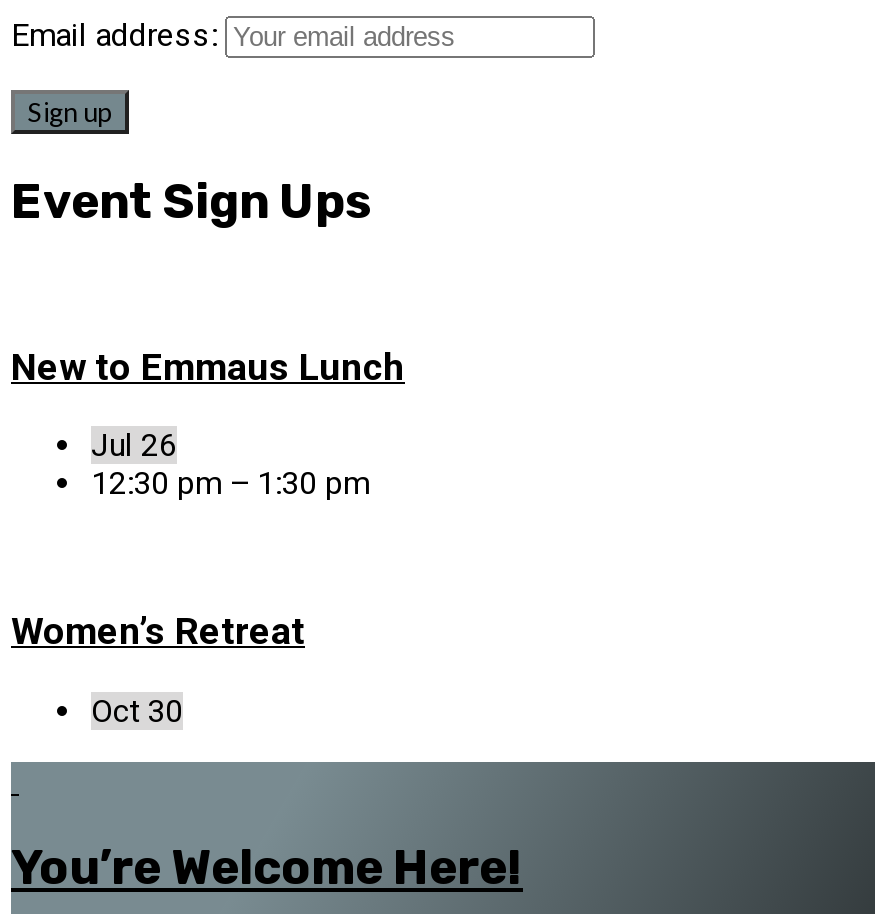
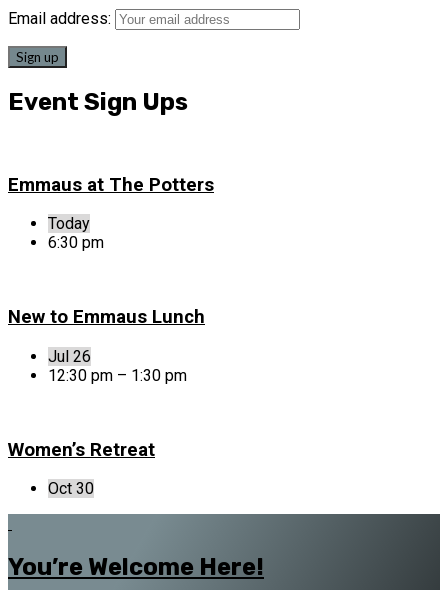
none -> [8,174,214,252] Emmaus at The Potters | Today | 6:30 pm

